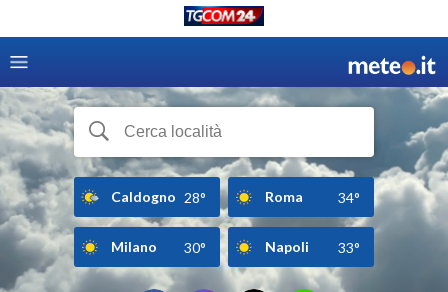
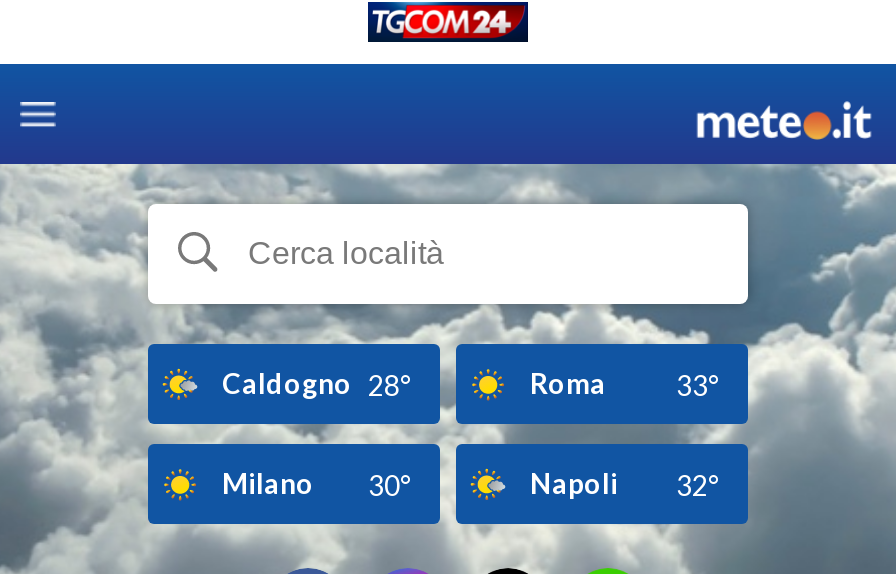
[338,188,360,205] 34° -> [676,367,720,401] 33°
[265,237,360,255] Napoli 33° -> [530,465,720,501] Napoli 32°

